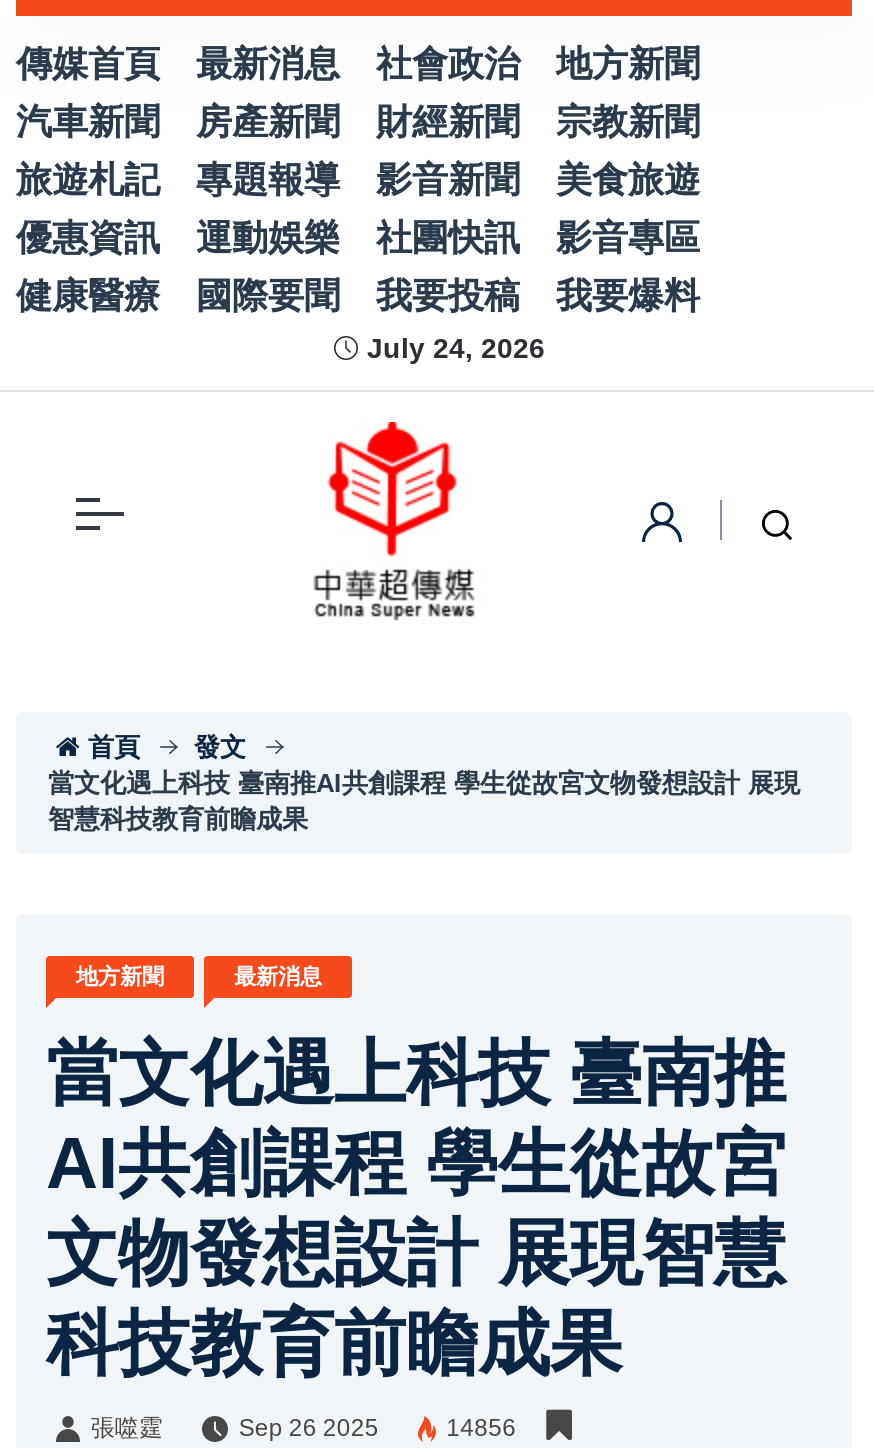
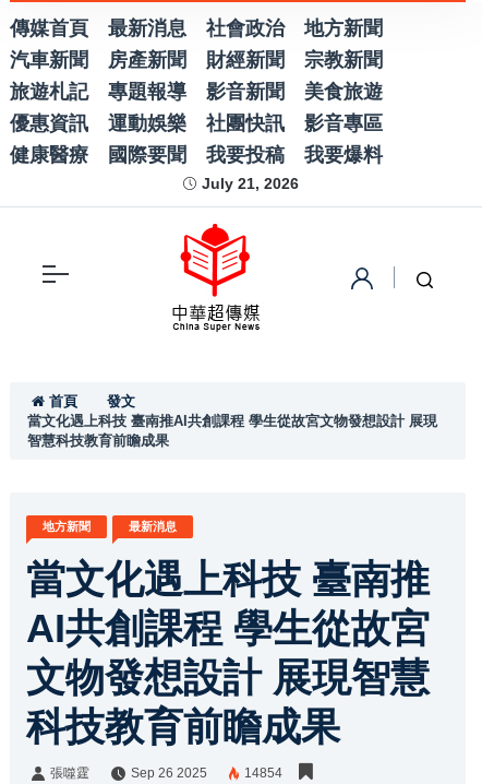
[367,332,545,364] July 24, 2026 -> [201,175,298,192] July 21, 2026
[446,1414,516,1442] 14856 -> [244,765,283,781] 14854

